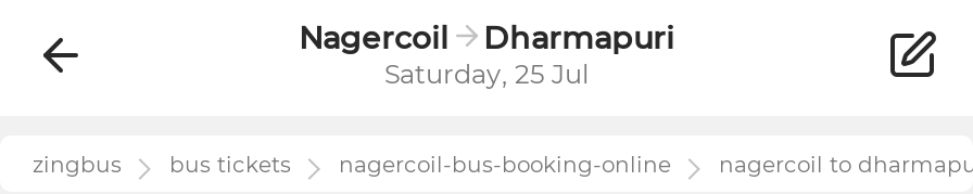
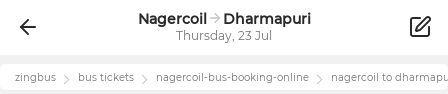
[384,57,589,90] Saturday, 25 Jul -> [176,28,272,43] Thursday, 23 Jul

